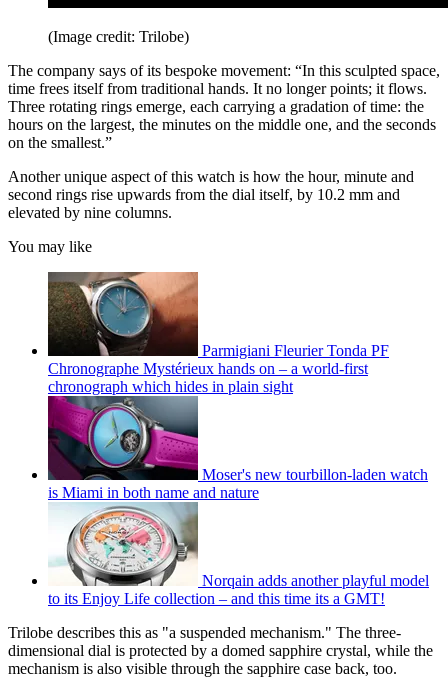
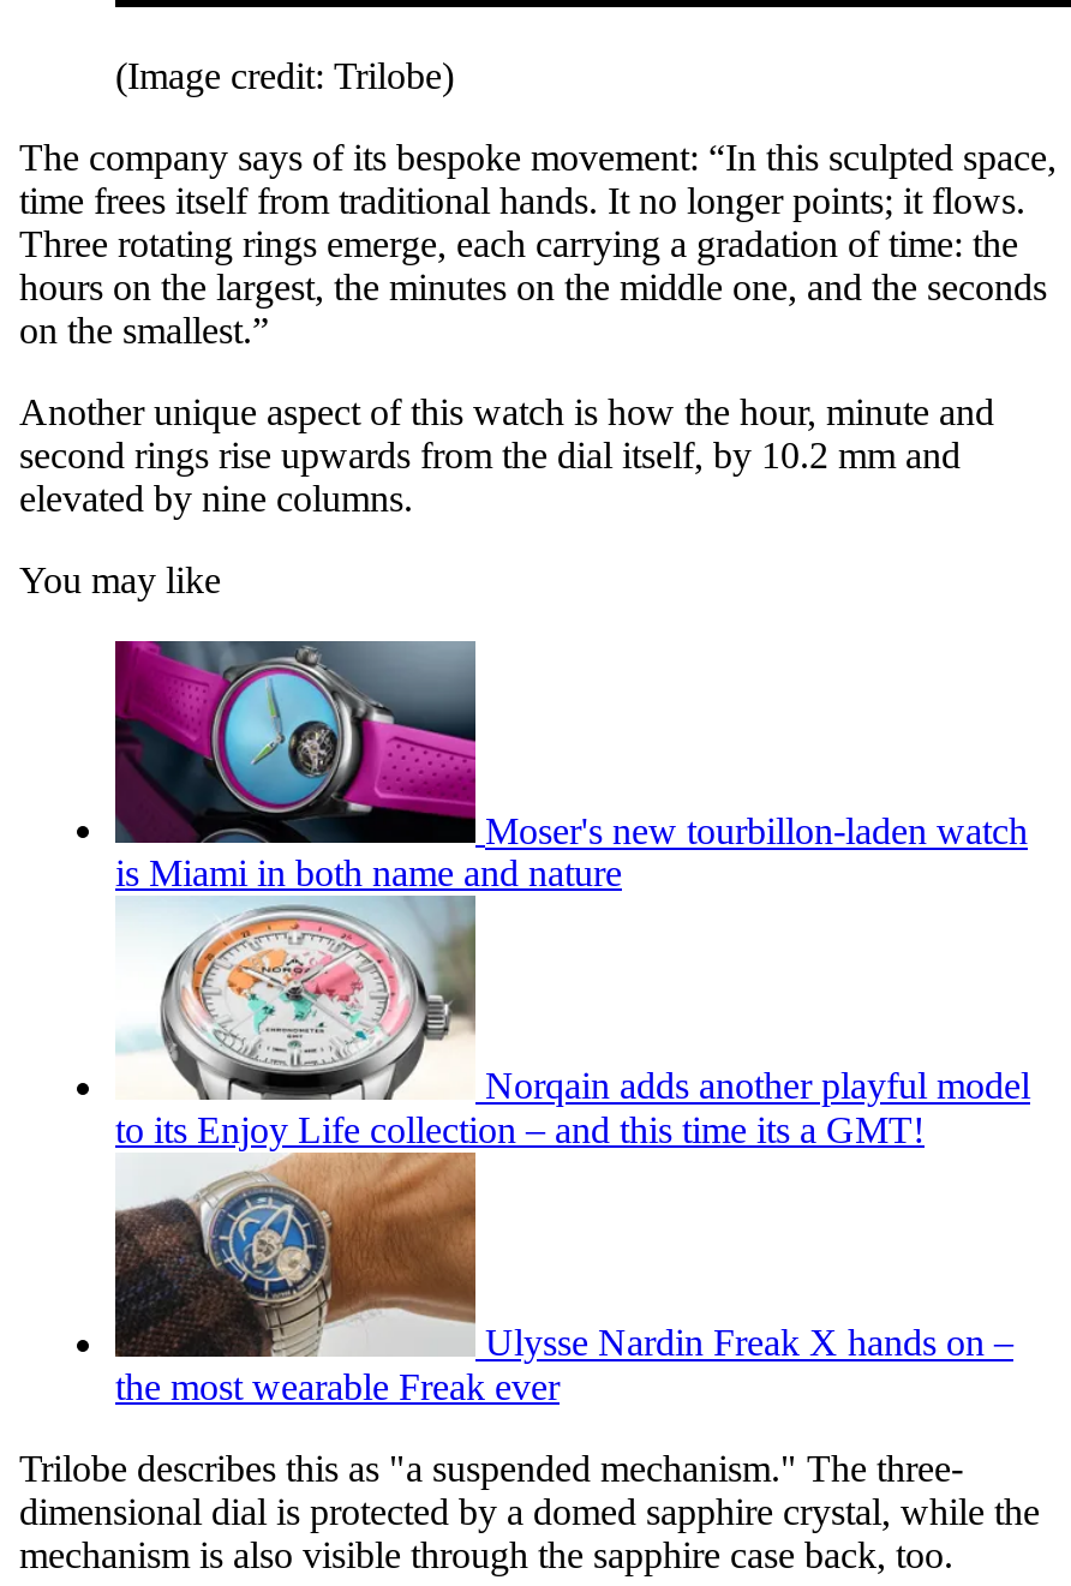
[48,272,389,395] [image] | Parmigiani Fleurier Tonda PF | Chronographe Mystérieux hands on – a world-first | chronograph which hides in plain sight -> none
moved [47,394,429,607] -> [113,636,1030,1150]: [image] | Moser's new tourbillon-laden watch | is Miami in both name and nature | Norqain adds another playful model | to its Enjoy Life collection – and this time its a GMT!
none -> [113,1155,1013,1406] [image] | Ulysse Nardin Freak X hands on – | the most wearable Freak ever

